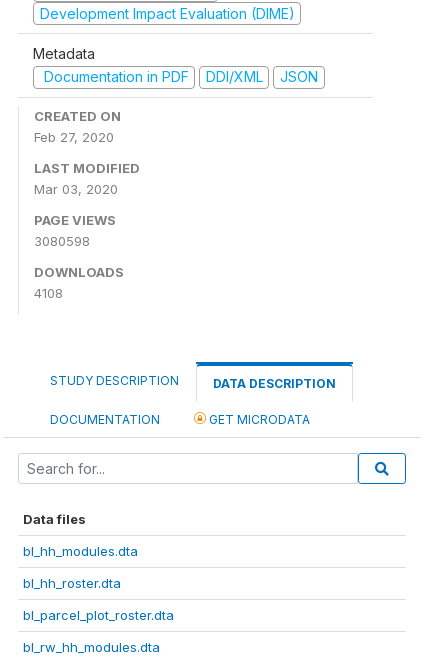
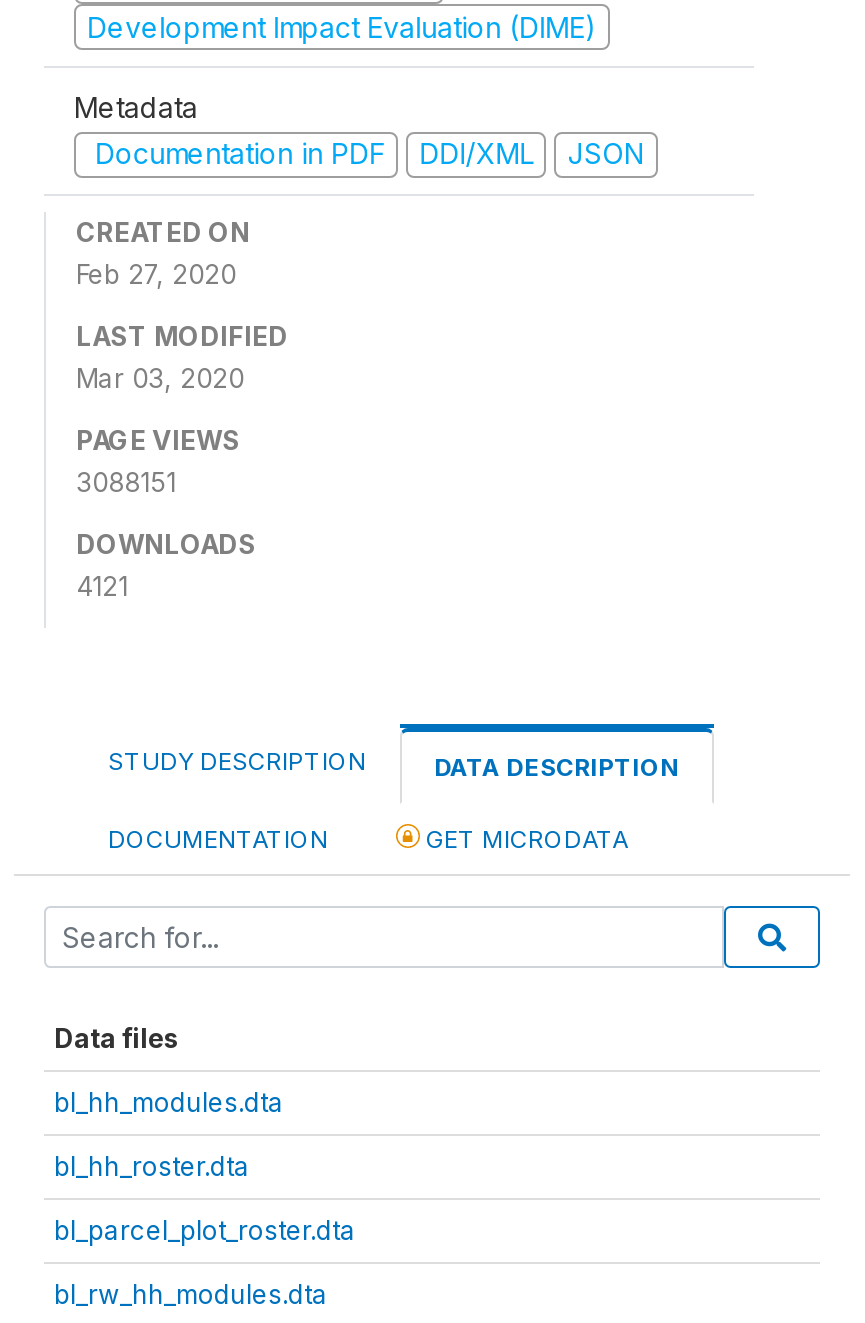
[34,232,90,248] 3080598 -> [76,465,176,497] 3088151
[34,284,63,300] 4108 -> [76,569,128,601] 4121

